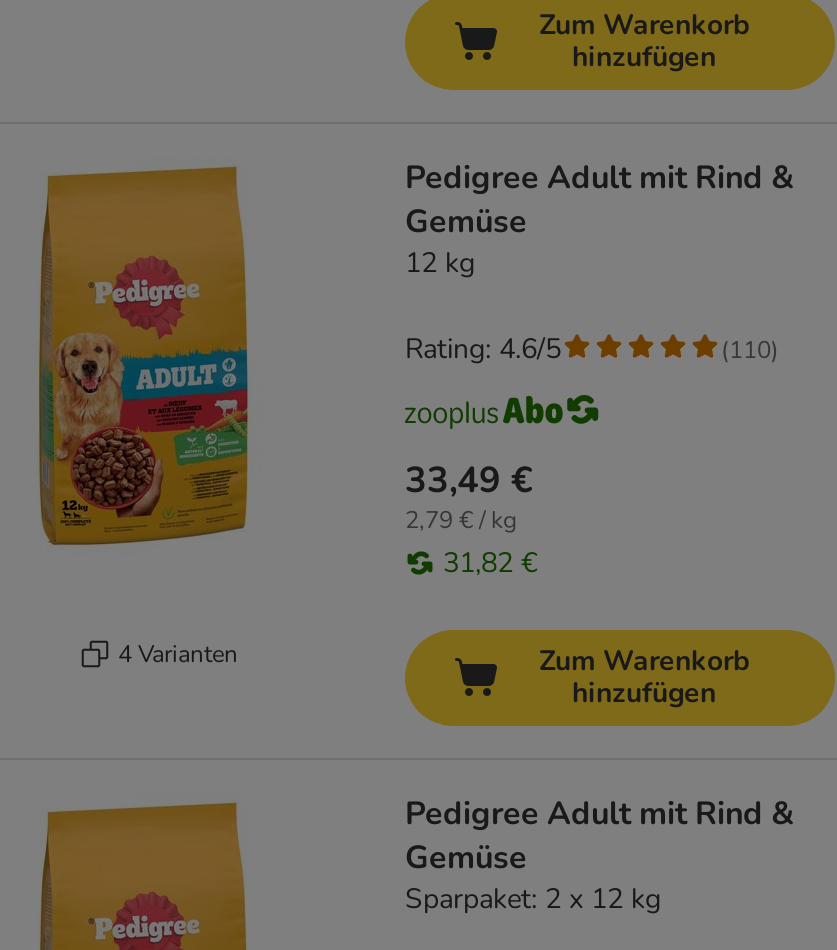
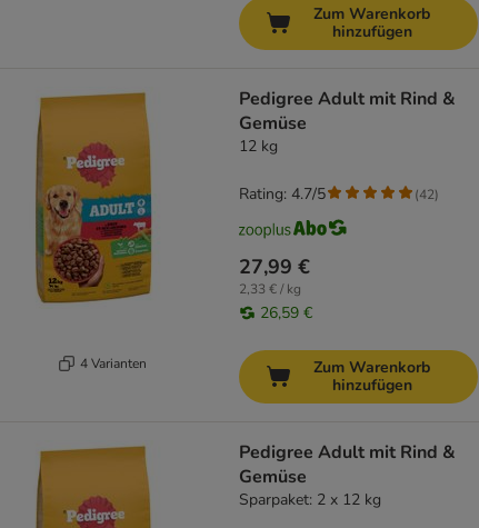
[405,330,561,368] Rating: 4.6/5 -> [239,184,326,205] Rating: 4.7/5
[721,333,779,365] (110) -> [415,185,439,203] (42)
[405,456,533,504] 33,49 € -> [239,254,310,280] 27,99 €
[405,504,517,536] 2,79 € / kg -> [239,280,301,298] 2,33 € / kg
[443,544,537,582] 31,82 € -> [260,302,312,324] 26,59 €

